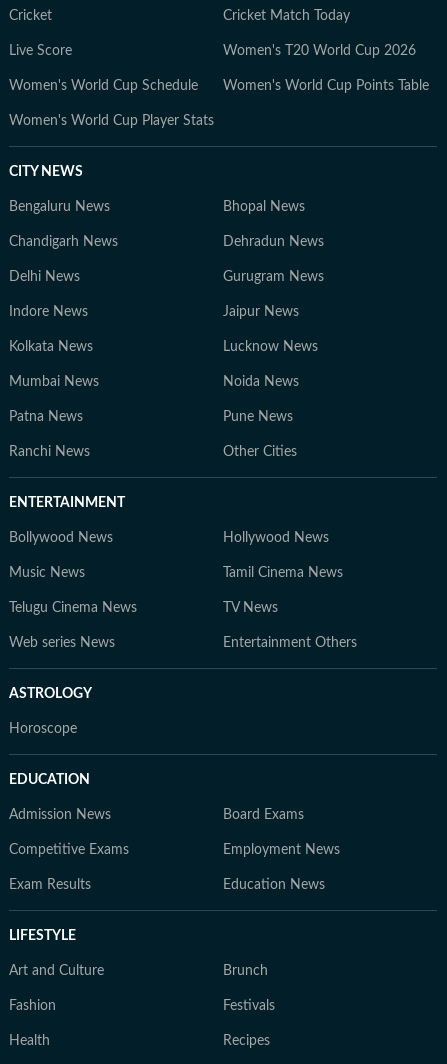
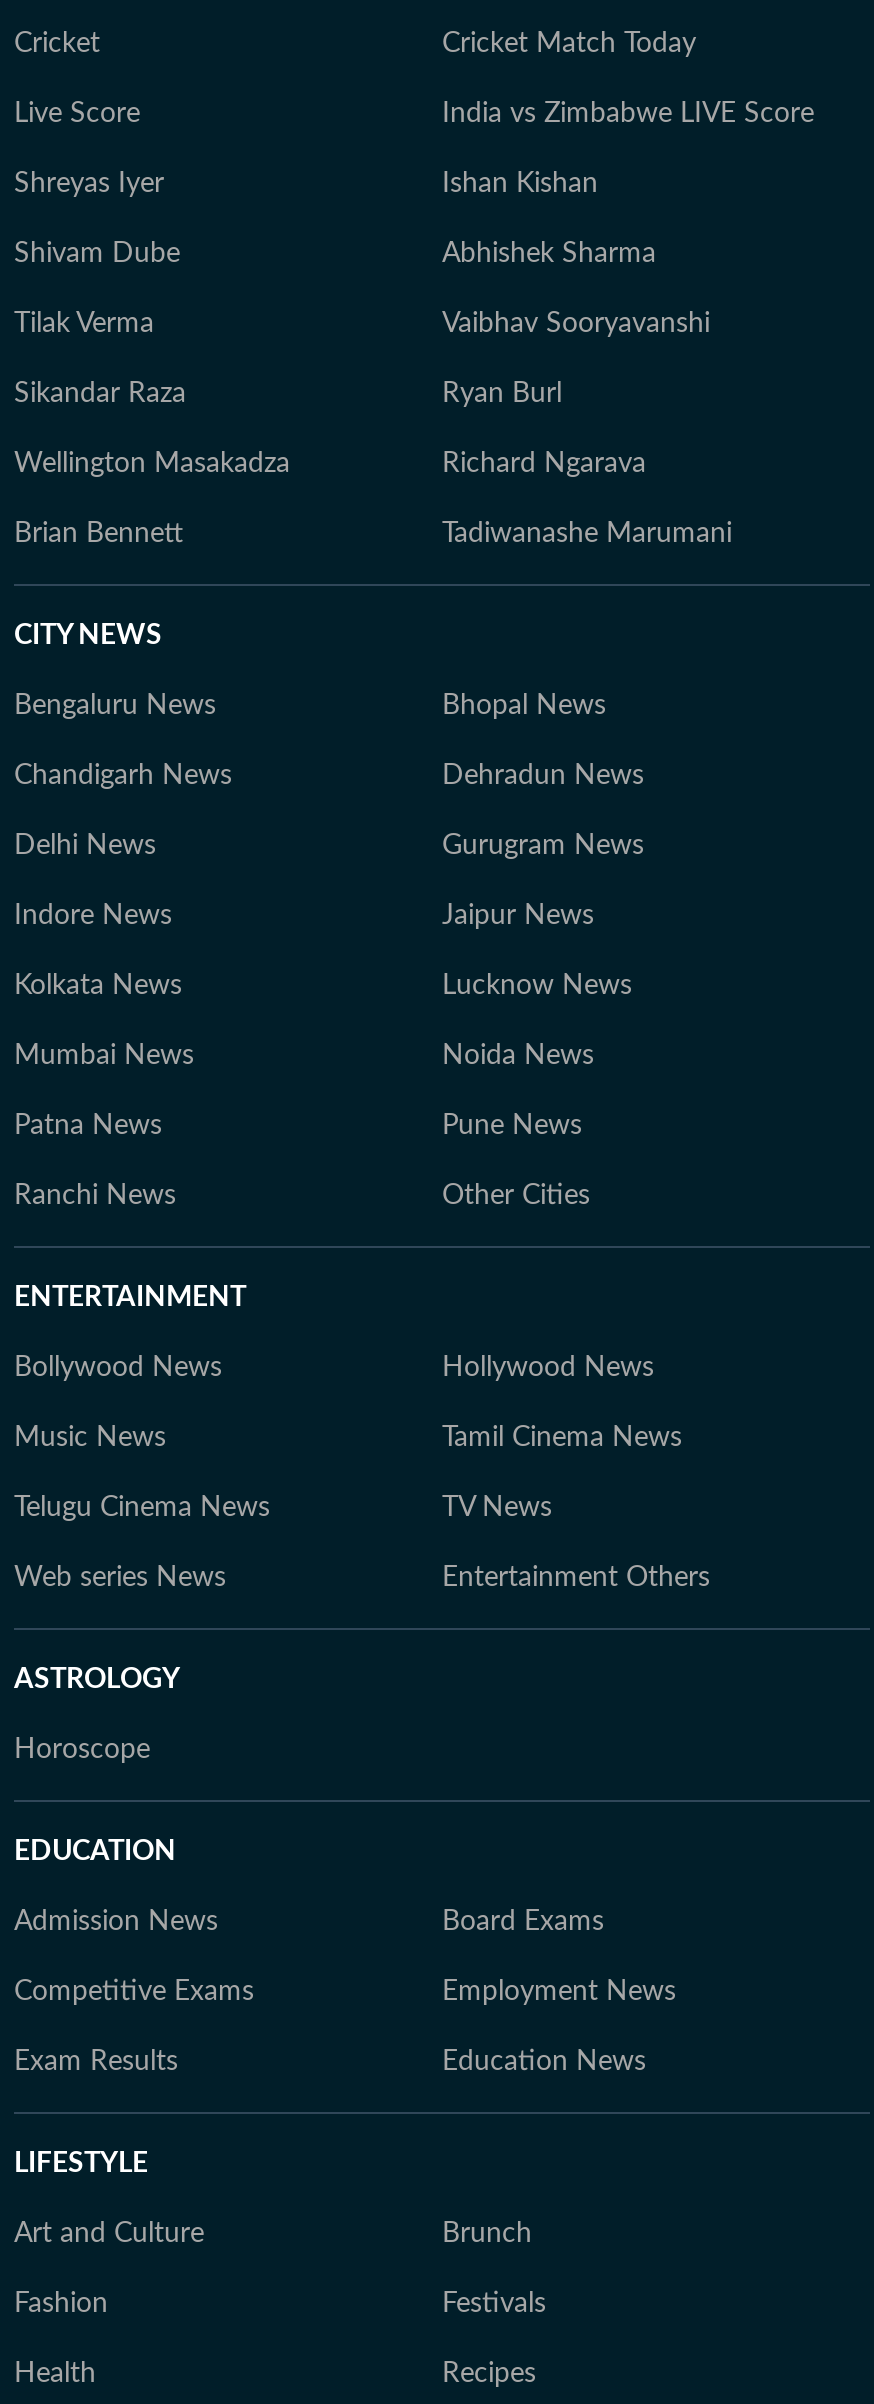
[9,44,429,128] Women's T20 World Cup 2026 | Women's World Cup Schedule | Women's World Cup Points Table | Women's World Cup Player Stats -> [14,100,814,548] India vs Zimbabwe LIVE Score | Shreyas Iyer | Ishan Kishan | Shivam Dube | Abhishek Sharma | Tilak Verma | Vaibhav Sooryavanshi | Sikandar Raza | Ryan Burl | Wellington Masakadza | Richard Ngarava | Brian Bennett | Tadiwanashe Marumani

